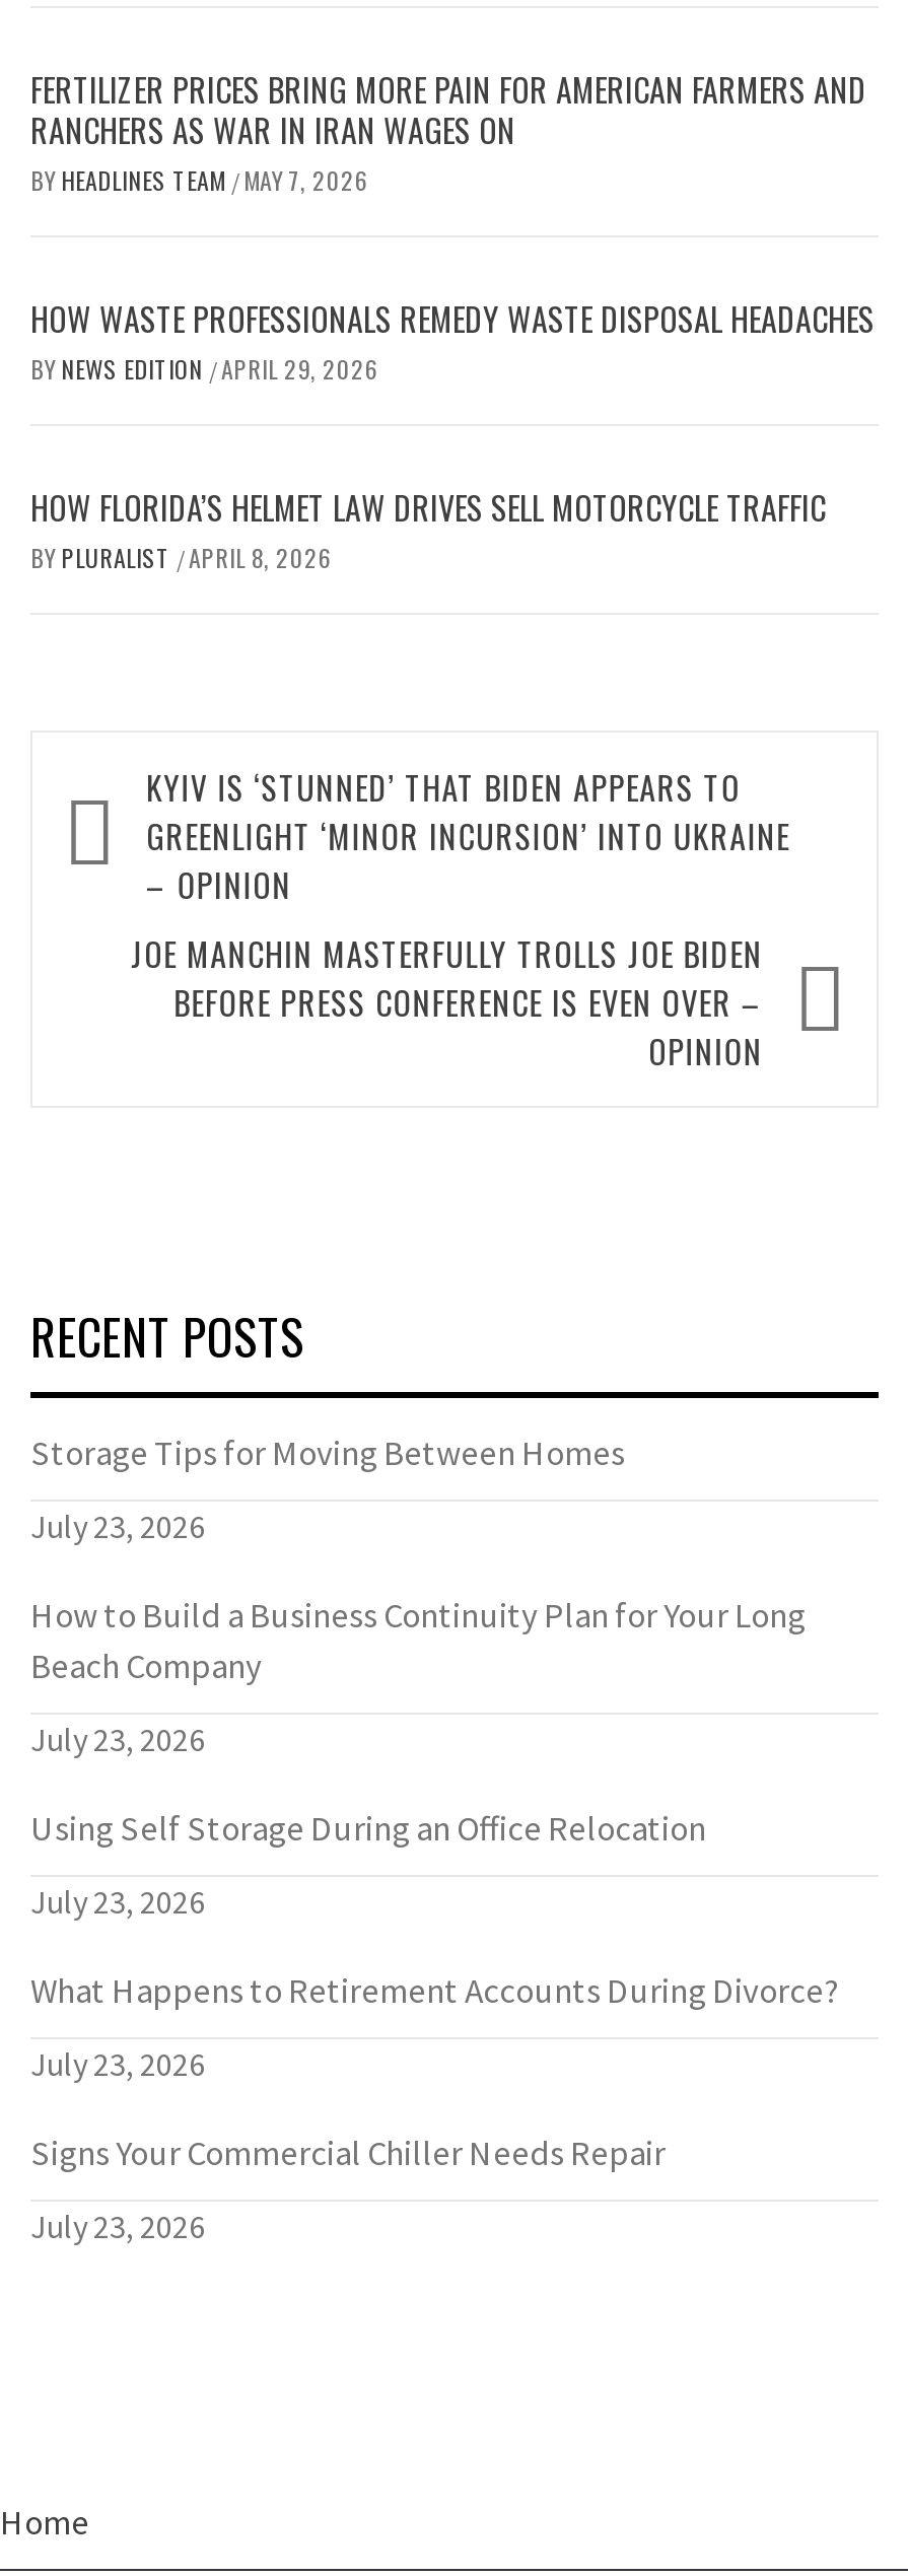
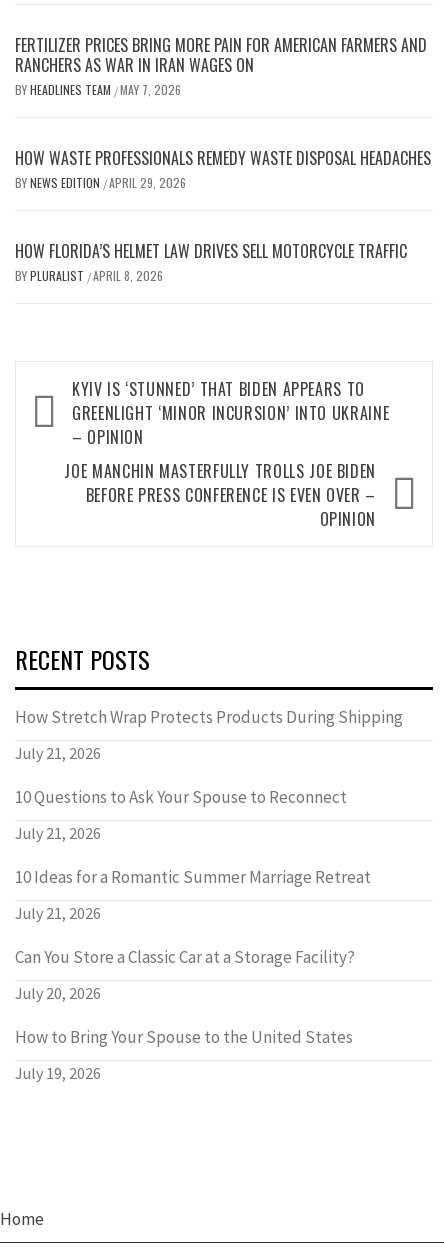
[30,1431,625,1475] Storage Tips for Moving Between Homes -> [15,706,403,728] How Stretch Wrap Protects Products During Shipping
[30,1506,205,1546] July 23, 2026 -> [15,743,101,763] July 21, 2026
[30,1593,806,1688] How to Build a Business Continuity Plan for Your Long | Beach Company -> [15,786,347,808] 10 Questions to Ask Your Spouse to Reconnect
[30,1719,205,1759] July 23, 2026 -> [15,823,101,843] July 21, 2026
[30,1806,706,1851] Using Self Storage During an Office Relocation -> [15,866,371,888] 10 Ideas for a Romantic Summer Marriage Retreat
[30,1881,205,1922] July 23, 2026 -> [15,903,101,923] July 21, 2026
[30,1968,840,2013] What Happens to Retirement Accounts During Divorce? -> [15,946,355,968] Can You Store a Classic Car at a Storage Facility?
[30,2043,205,2084] July 23, 2026 -> [15,983,101,1003] July 20, 2026
[30,2131,666,2175] Signs Your Commercial Chiller Needs Repair -> [15,1026,353,1048] How to Bring Your Spouse to the United States
[30,2206,205,2246] July 23, 2026 -> [15,1063,101,1083] July 19, 2026

